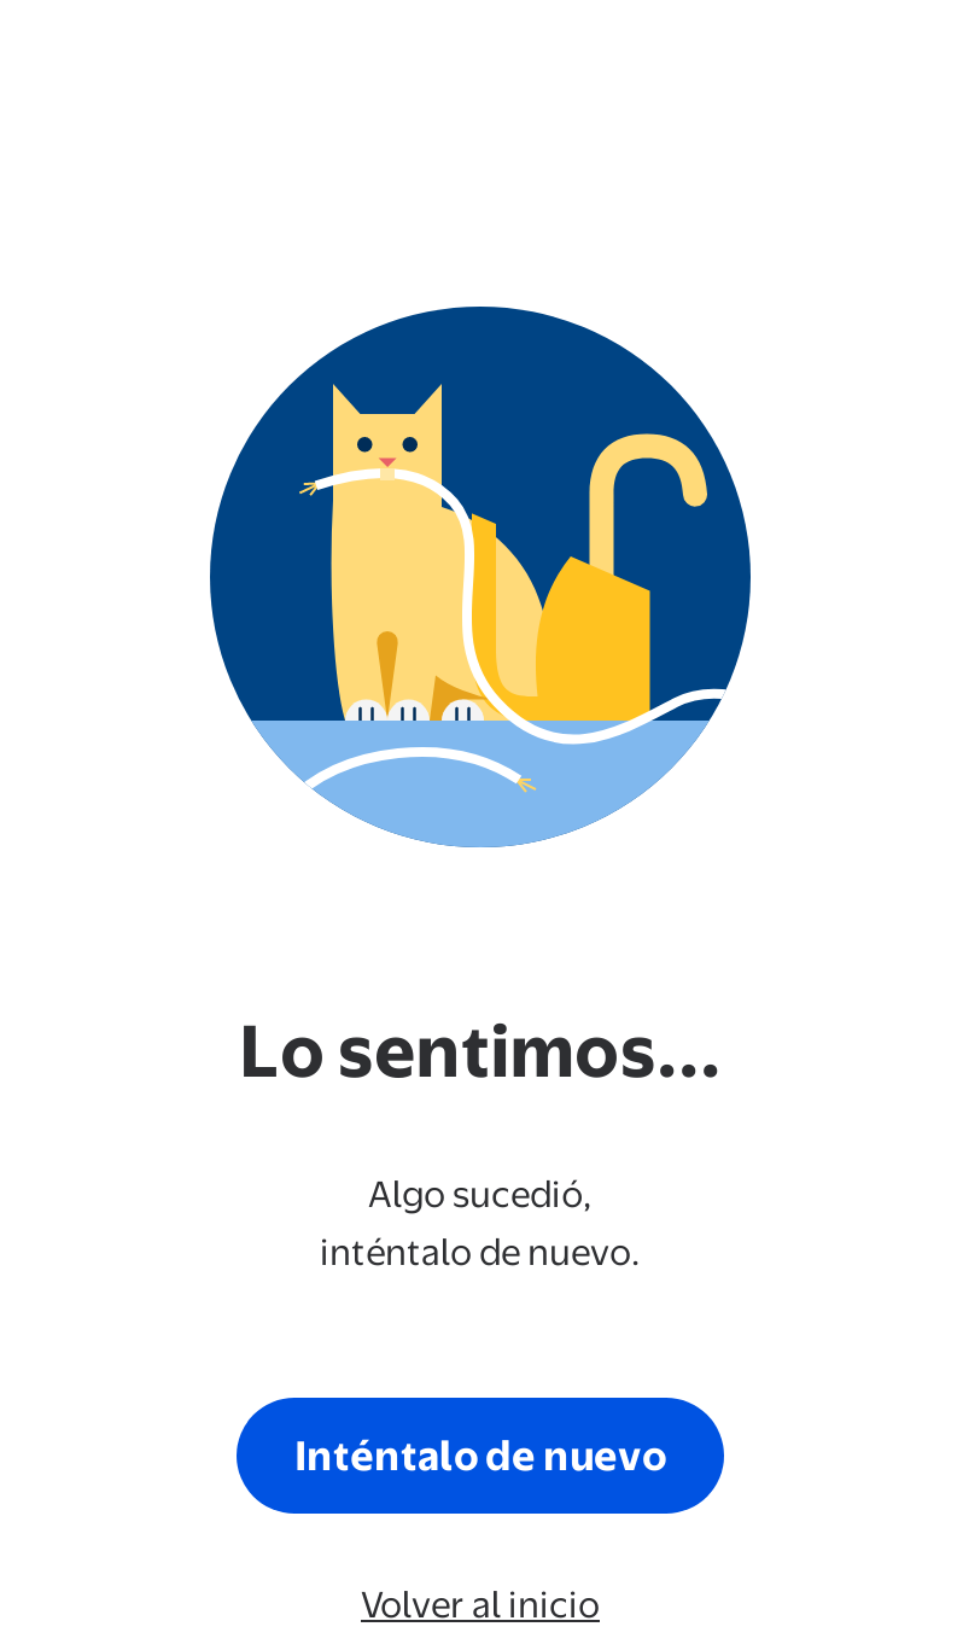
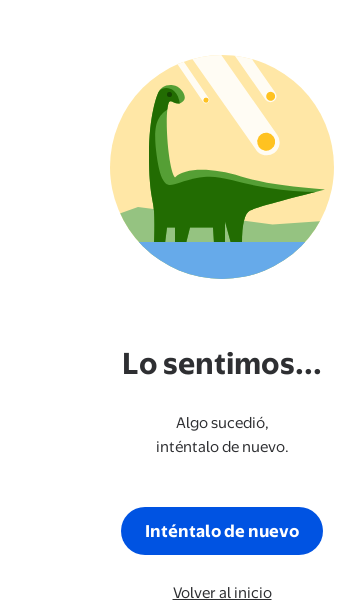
[208,304,753,794] [image] -> [110,55,334,256] [image]

